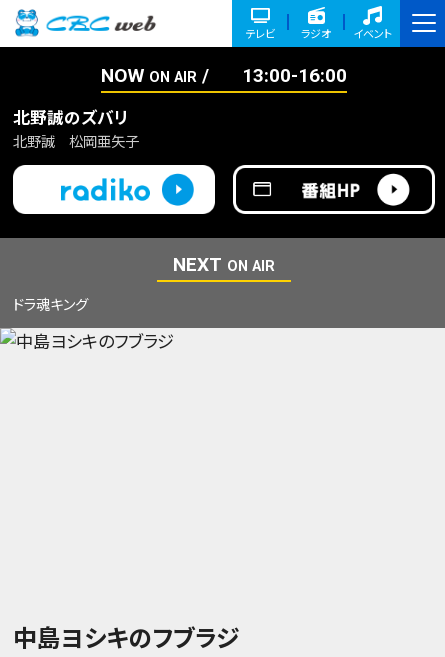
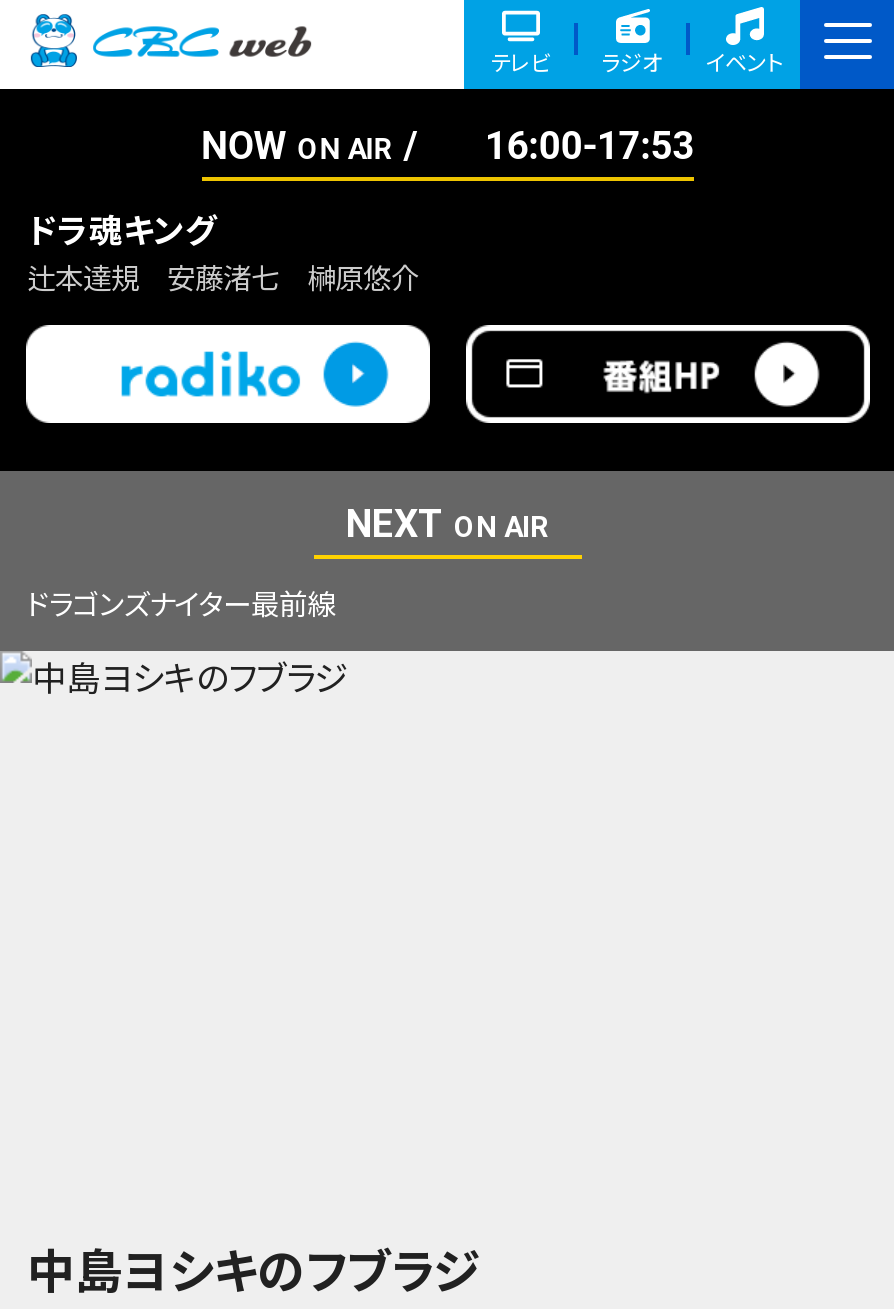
[101,64,347,87] NOW ON AIR 13:00-16:00 -> [202,123,694,169] NOW ON AIR 16:00-17:53
[13,108,139,150] 北野誠のズバリ | 北野誠 松岡亜矢子 -> [27,261,419,295] 辻本達規 安藤渚七 榊原悠介
none -> [27,587,335,621] ドラゴンズナイター最前線
moved [13,296,88,313] -> [27,211,217,251]: ドラ魂キング

